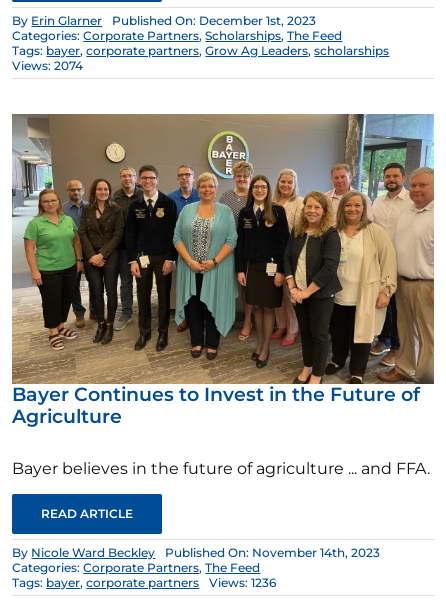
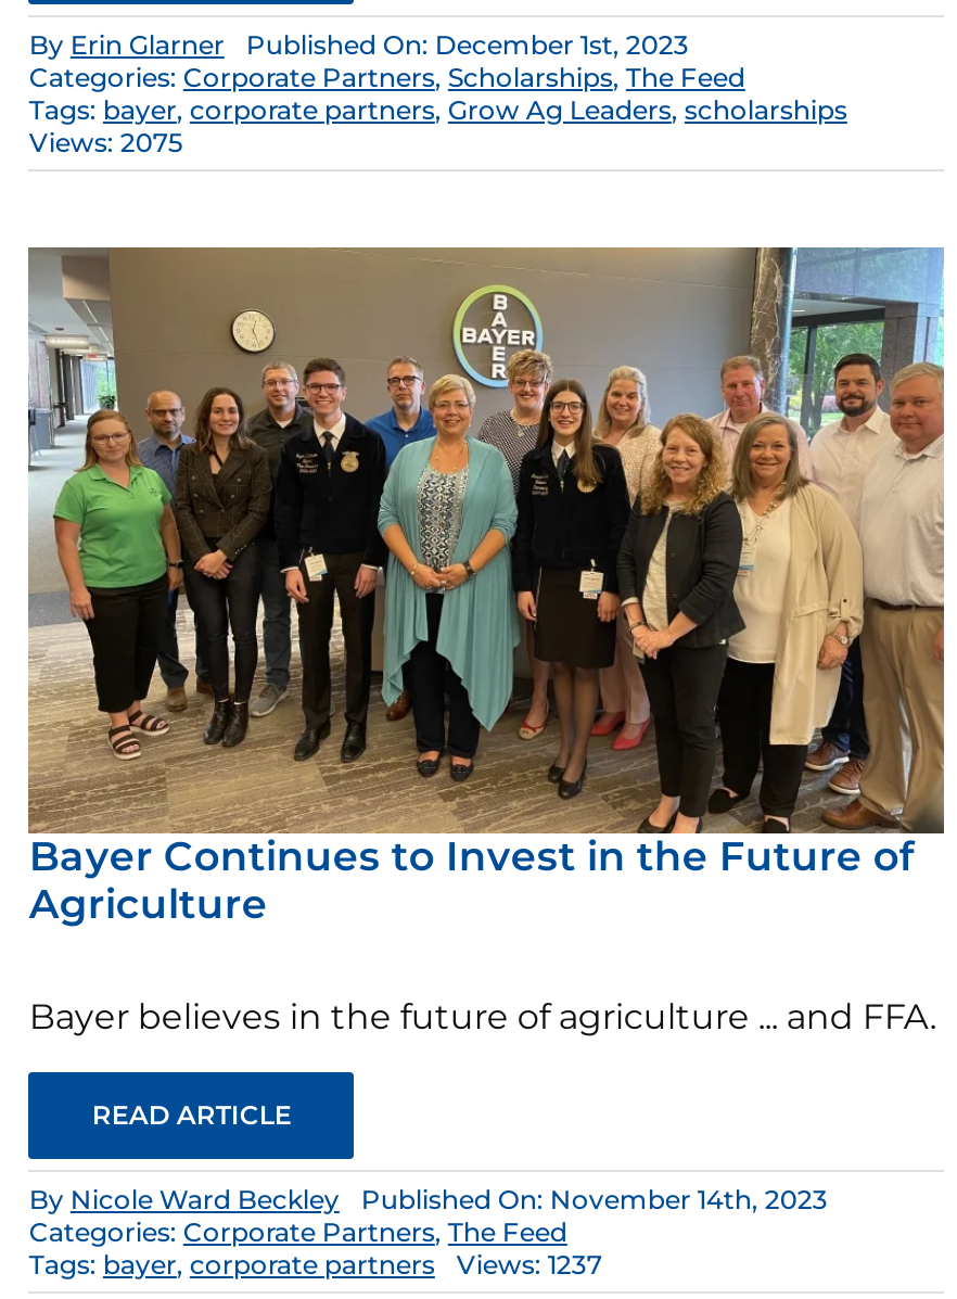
[12,58,83,73] Views: 2074 -> [29,125,183,158] Views: 2075
[12,575,276,590] Tags:bayer,corporate partners Views: 1236 -> [29,1248,602,1280] Tags:bayer,corporate partners Views: 1237

